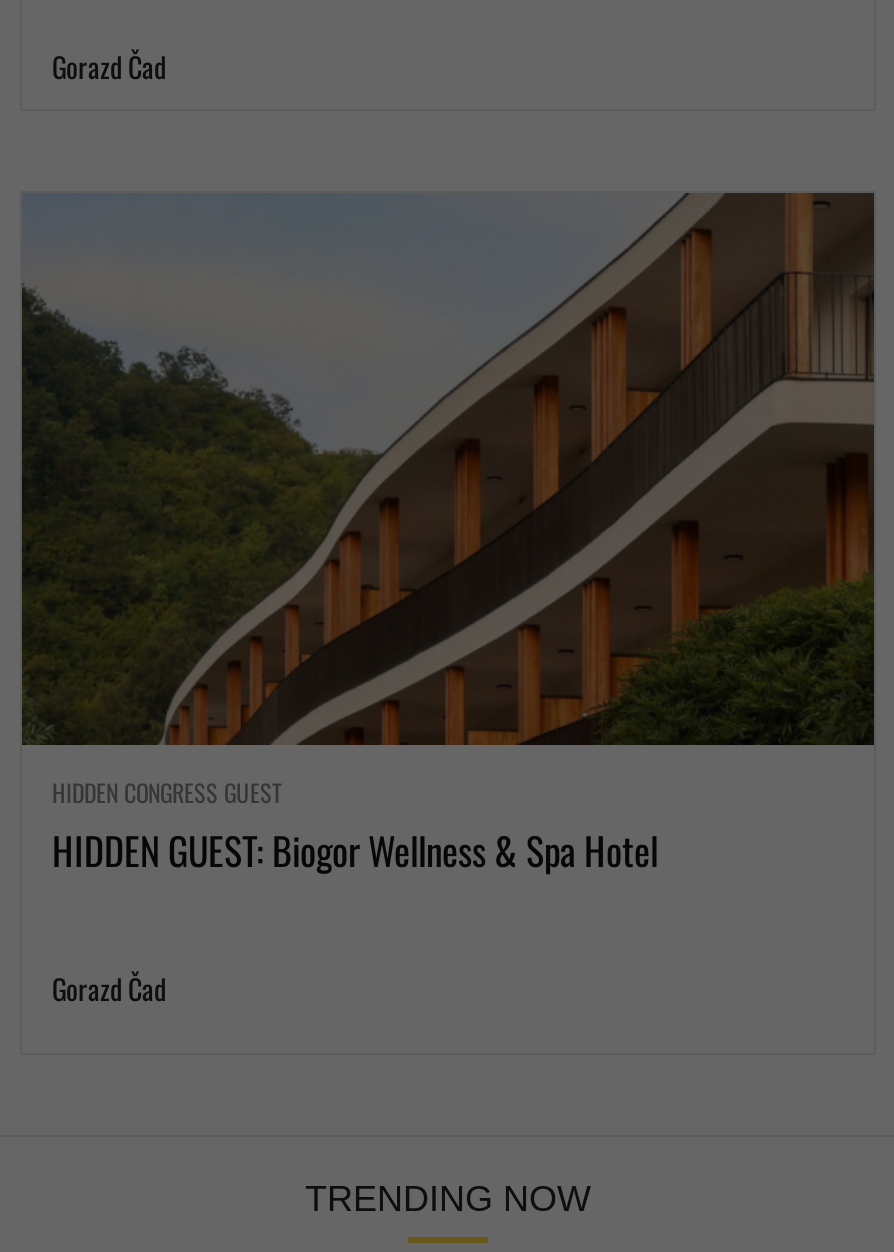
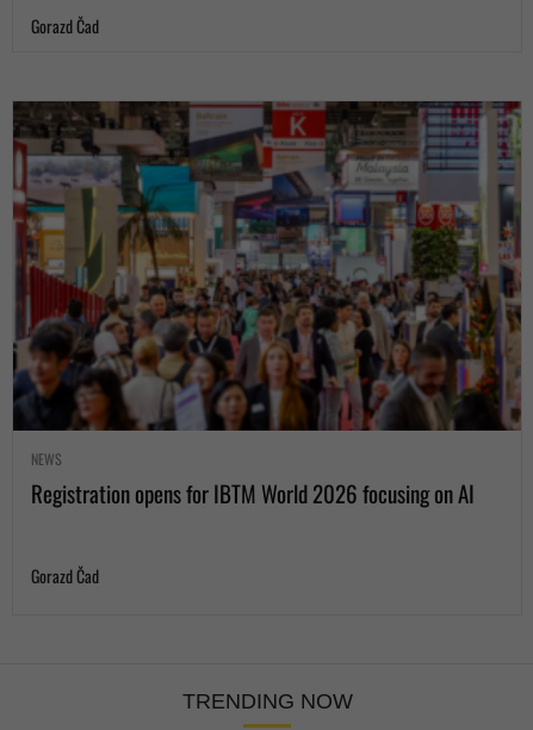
[20,191,876,876] [image] | HIDDEN CONGRESS GUEST | HIDDEN GUEST: Biogor Wellness & Spa Hotel -> [12,100,522,509] [image] | NEWS | Registration opens for IBTM World 2026 focusing on AI

